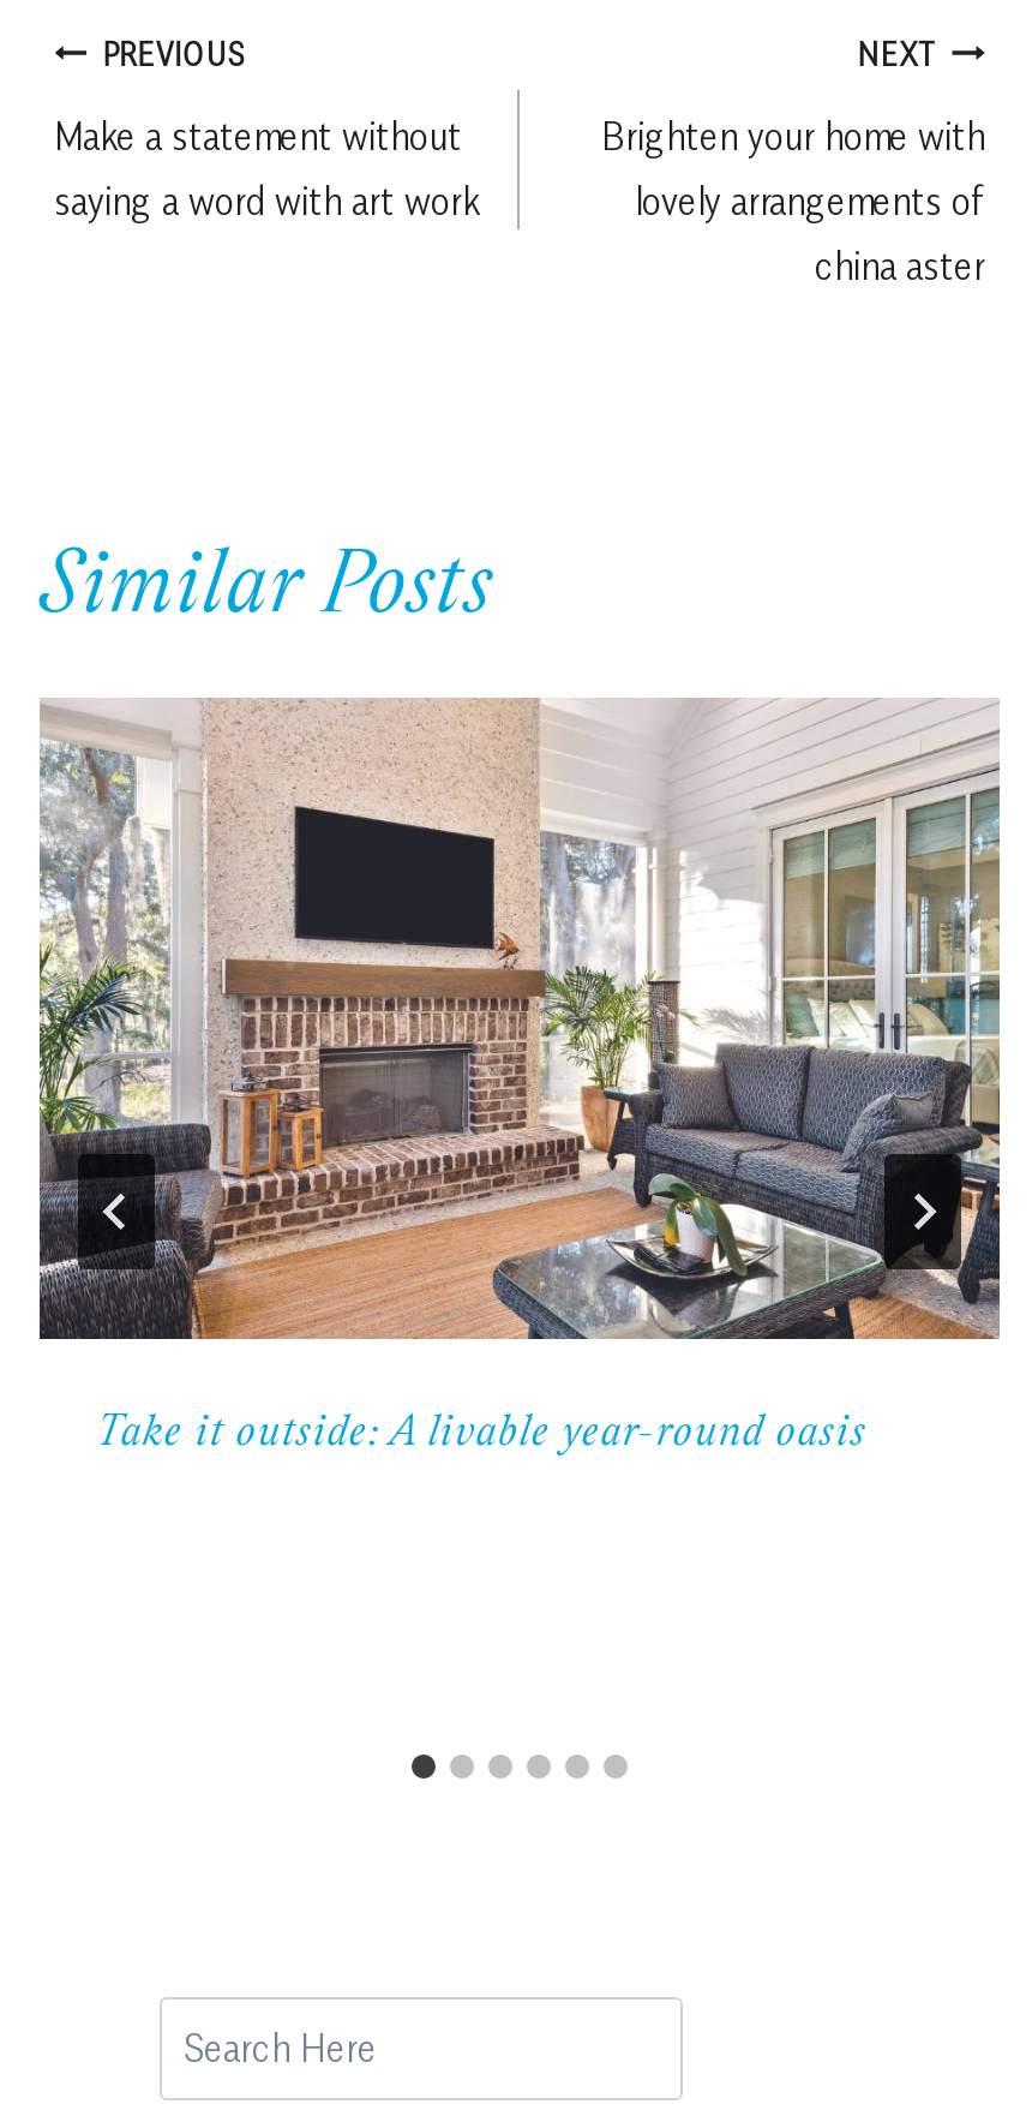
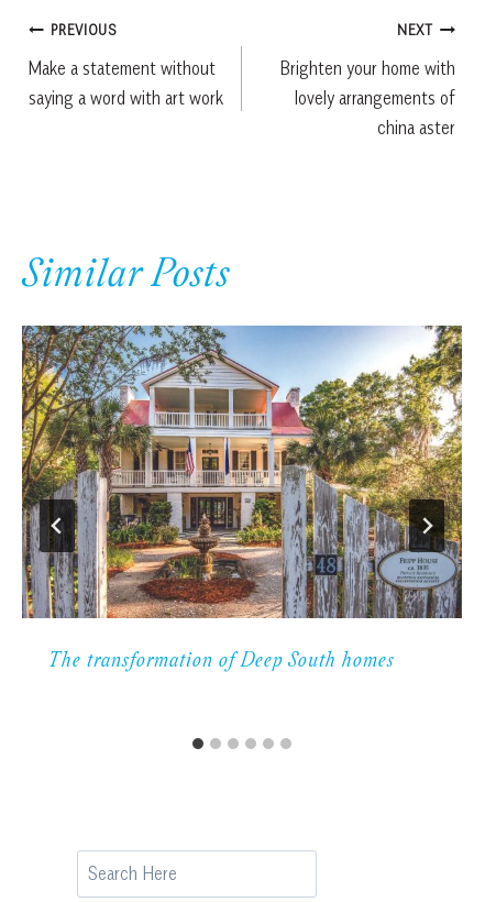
[40,697,1000,1459] [image] | Take it outside: A livable year-round oasis -> [21,324,462,674] [image] | The transformation of Deep South homes

